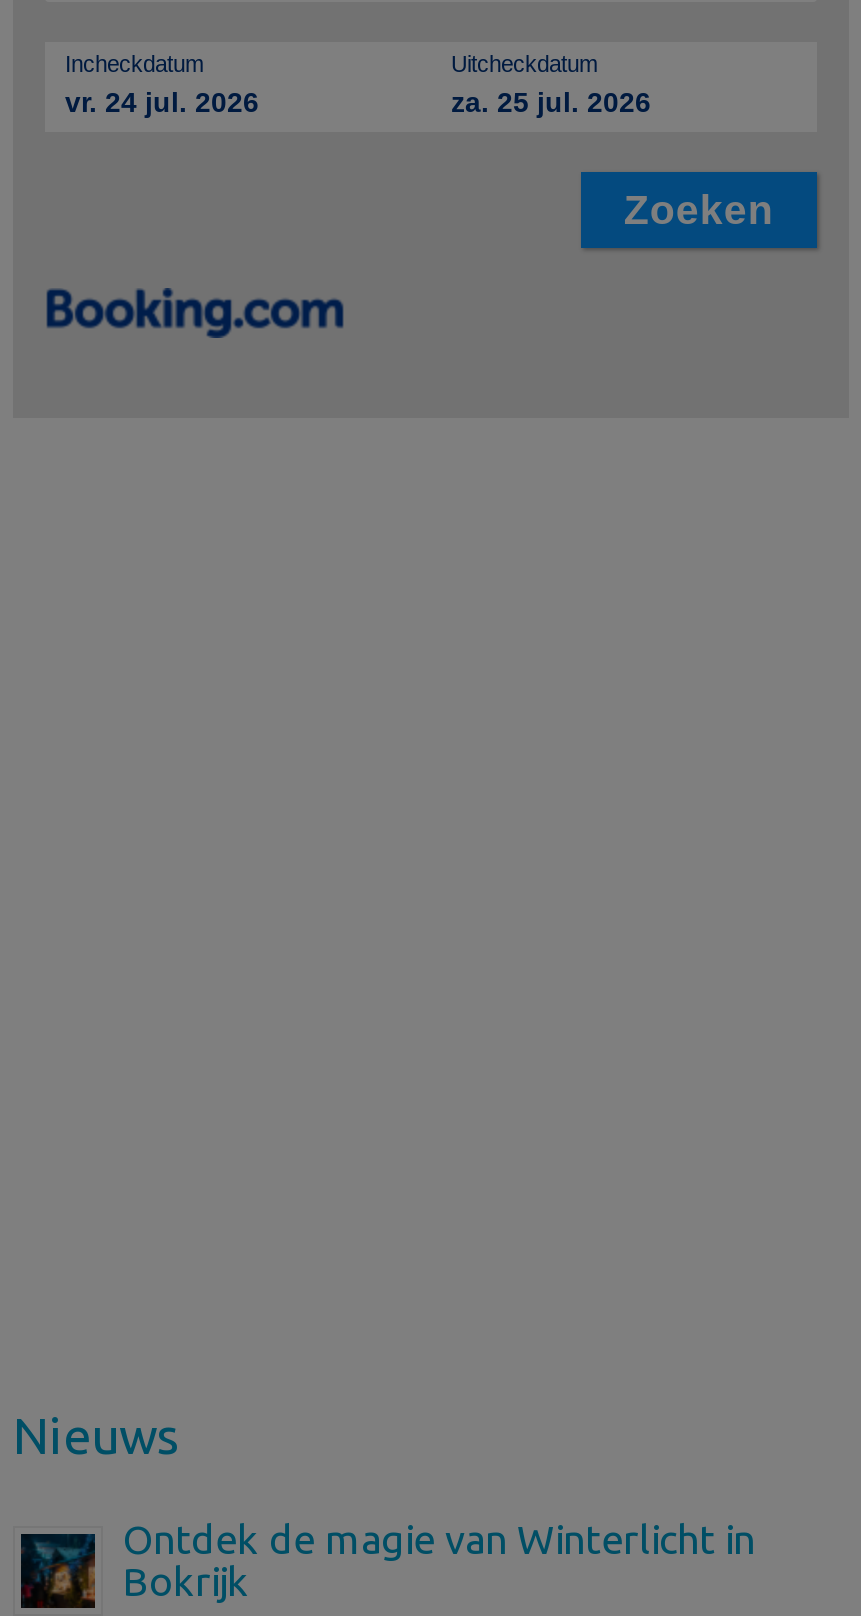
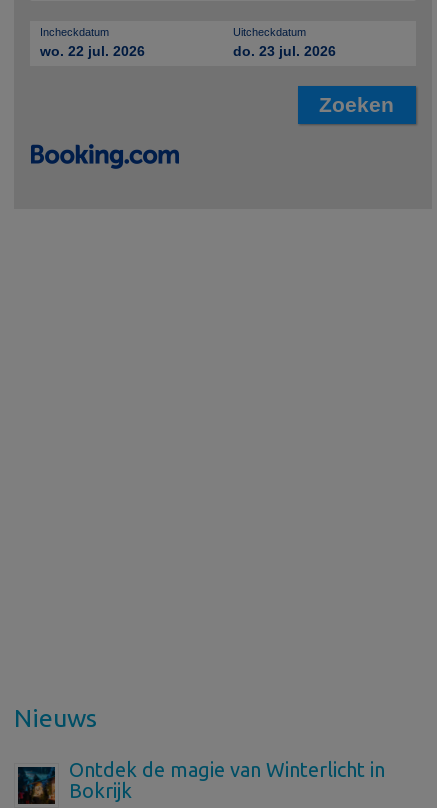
[65,86,259,118] vr. 24 jul. 2026 -> [40,43,145,59] wo. 22 jul. 2026
[451,86,651,118] za. 25 jul. 2026 -> [233,43,336,59] do. 23 jul. 2026

